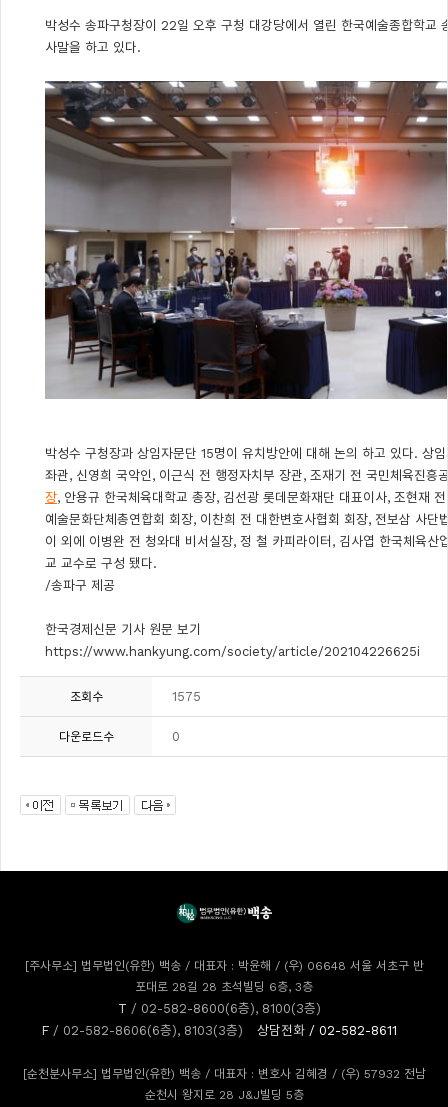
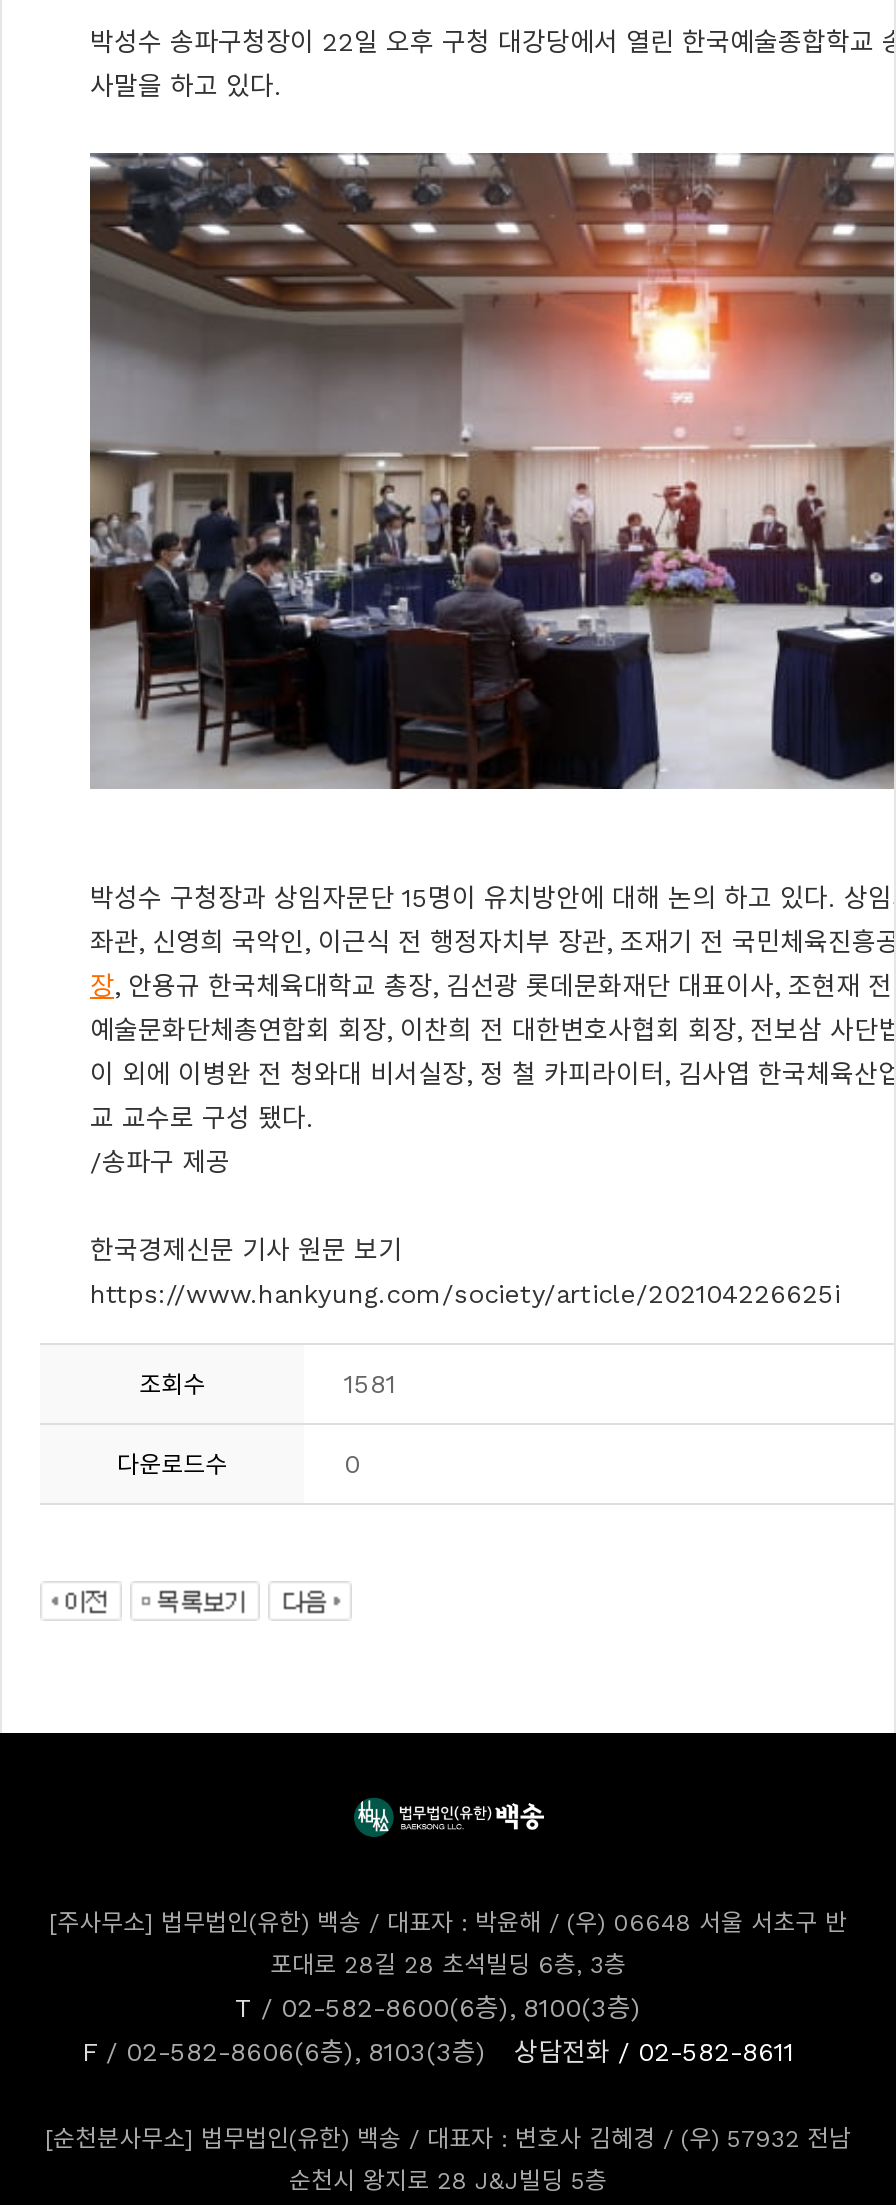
[172,689,201,704] 1575 -> [344,1369,396,1399] 1581

